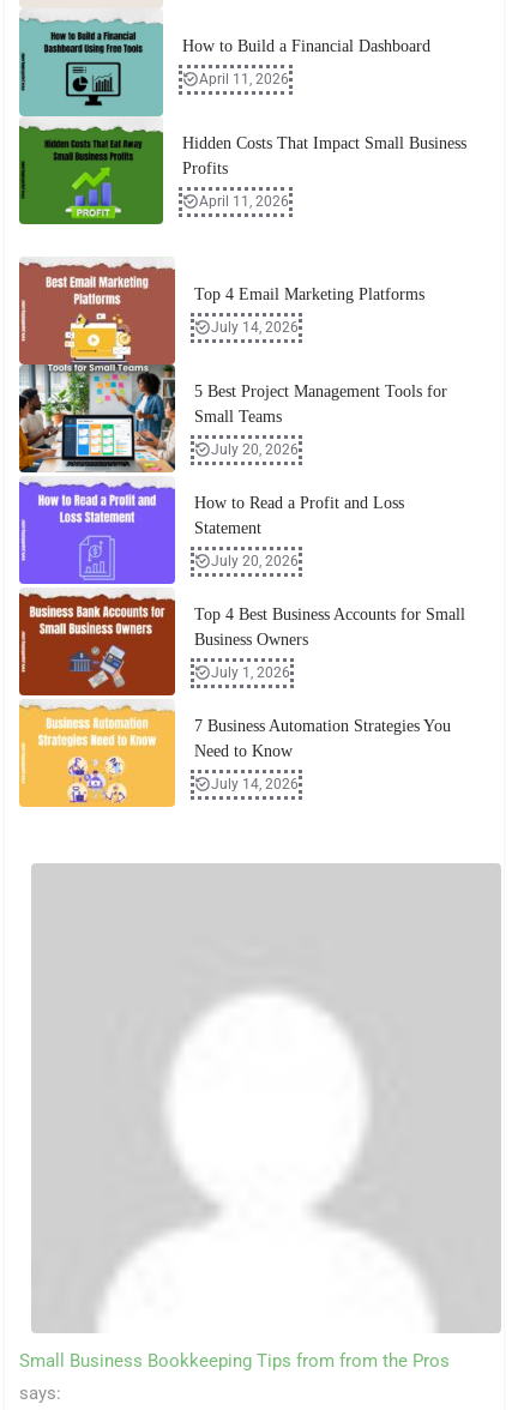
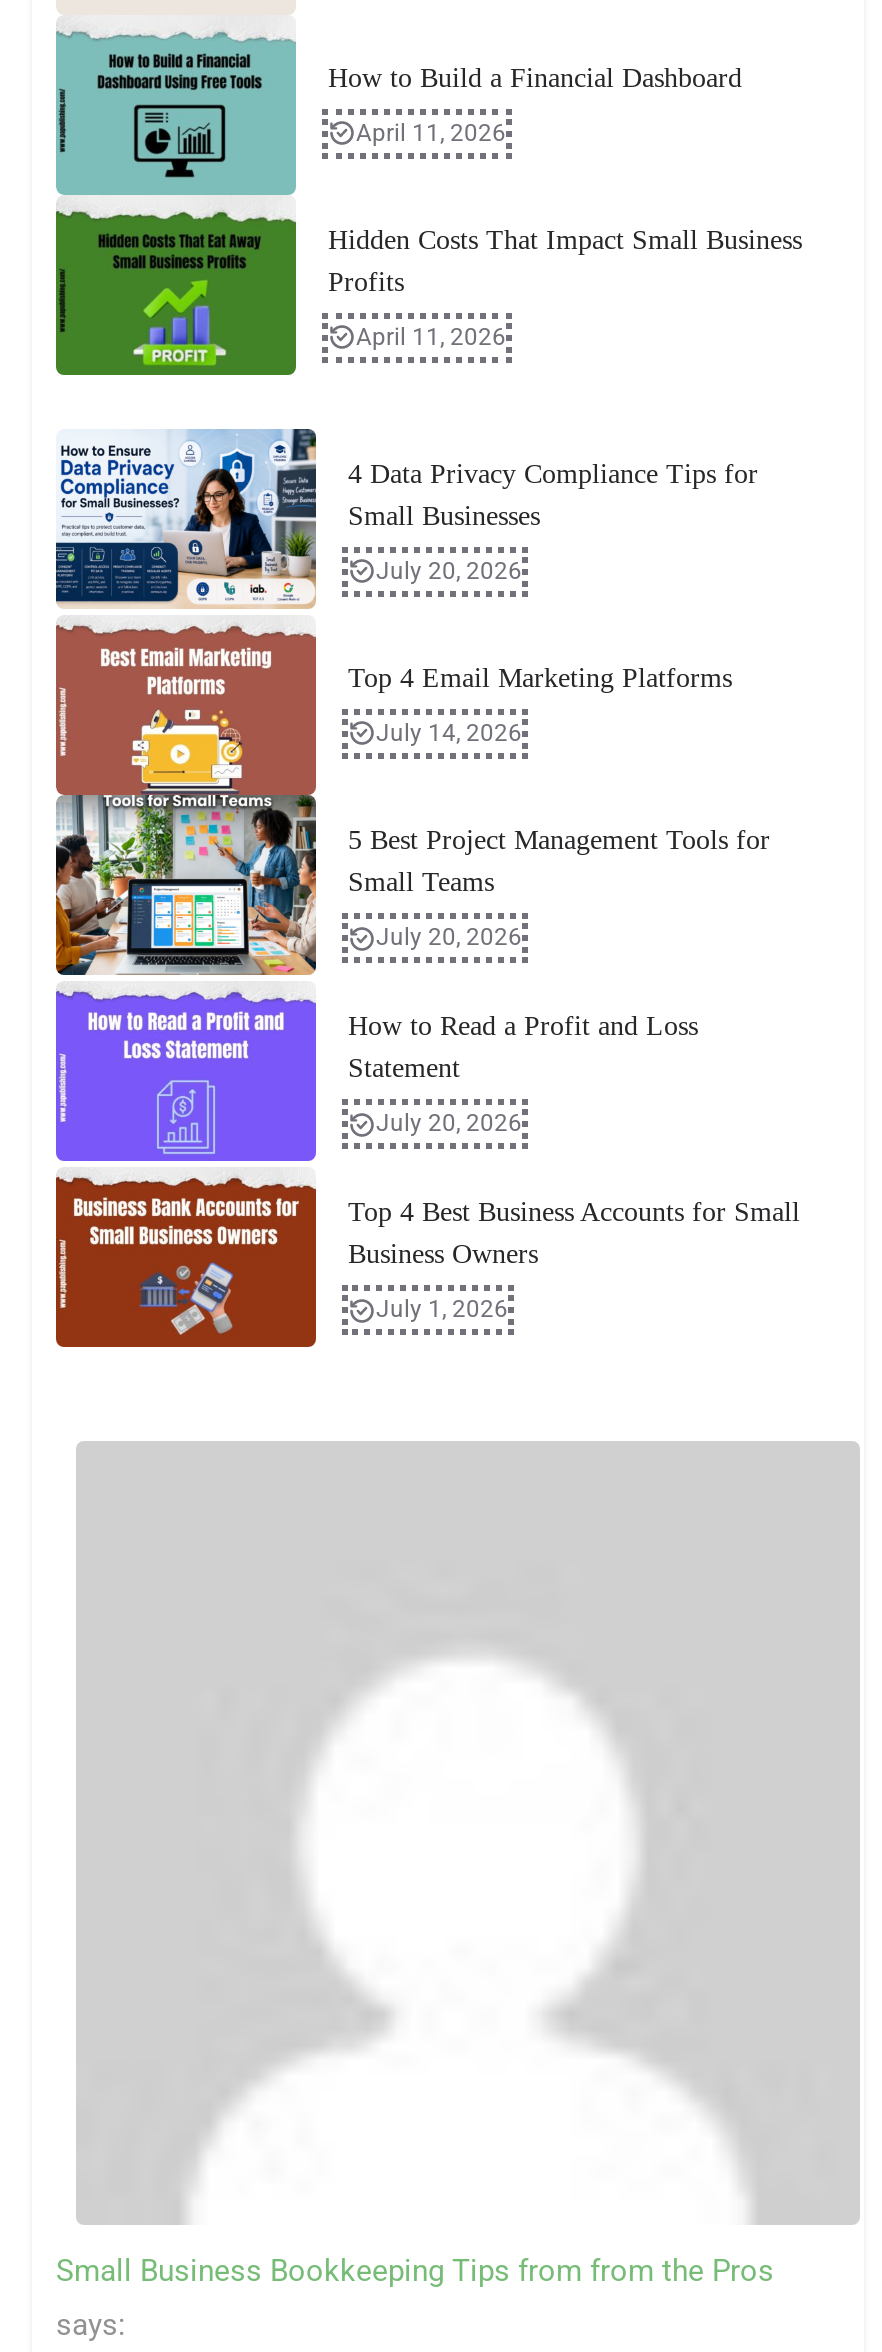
none -> [54,427,758,611] [image] | 4 Data Privacy Compliance Tips for | Small Businesses | July 20, 2026
moved [25,285,465,687] -> [66,662,800,1333]: [image] | Top 4 Email Marketing Platforms | July 14, 2026 | ... | Business Owners | July 1, 2026
[18,705,451,808] [image] | 7 Business Automation Strategies You | Need to Know | July 14, 2026 -> none

